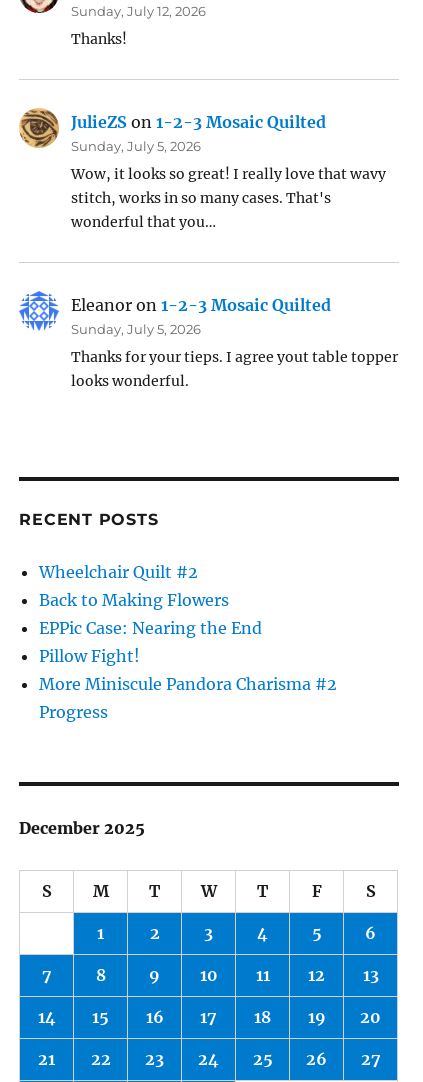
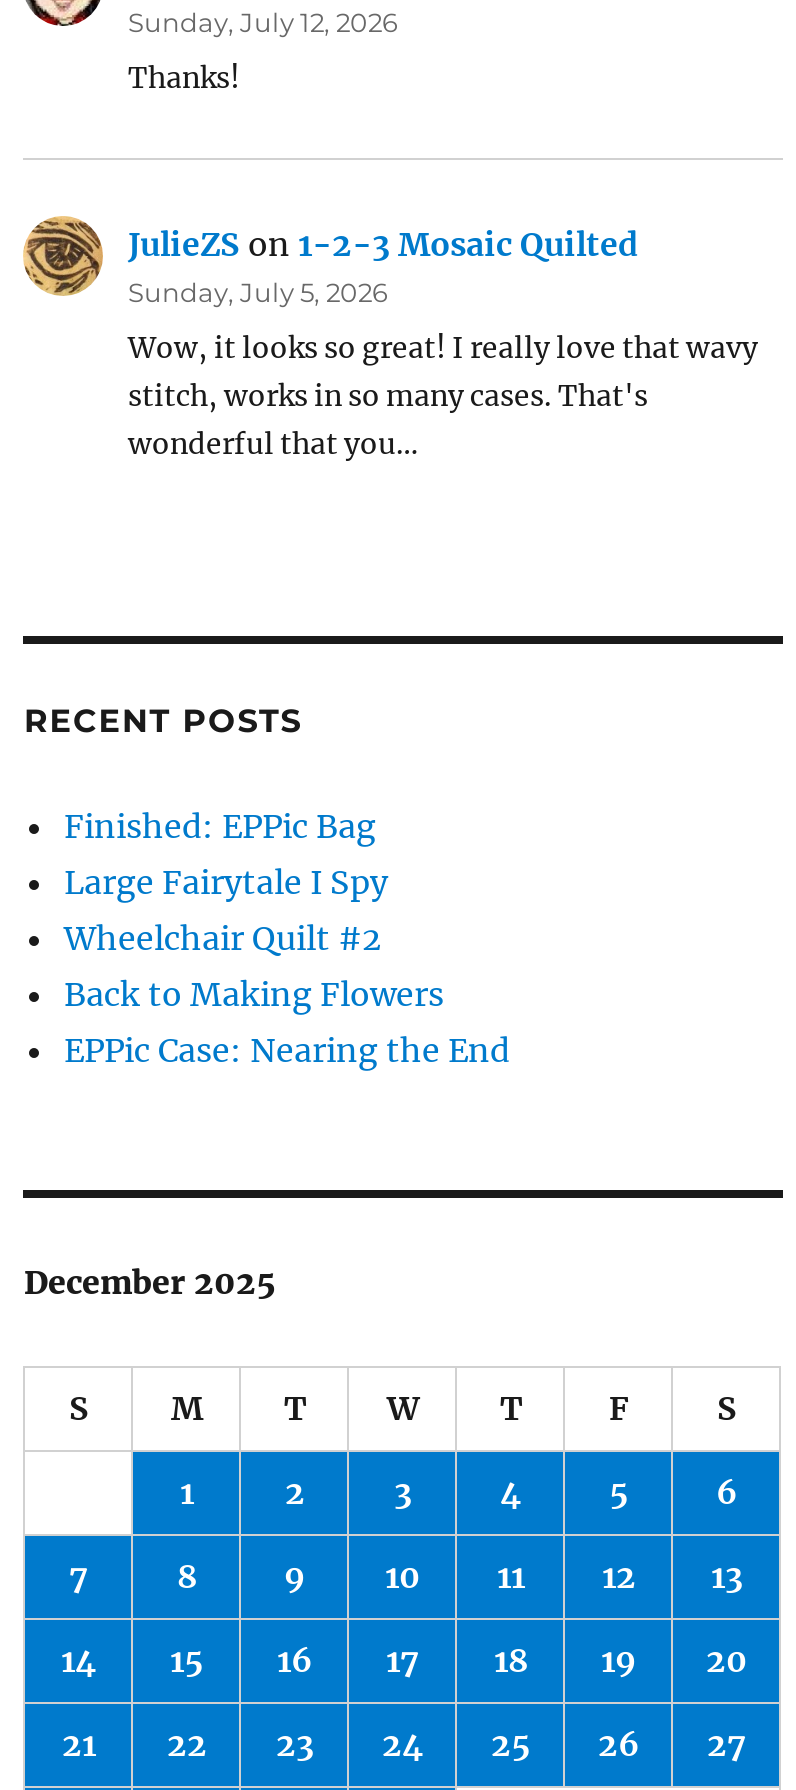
[19,290,398,390] [image] | Eleanor on 1-2-3 Mosaic Quilted | Sunday, July 5, 2026 | Thanks for your tieps. I agree yout table topper | looks wonderful. -> none
none -> [64,807,388,903] Finished: EPPic Bag | Large Fairytale I Spy
[39,646,337,722] Pillow Fight! | More Miniscule Pandora Charisma #2 | Progress -> none

